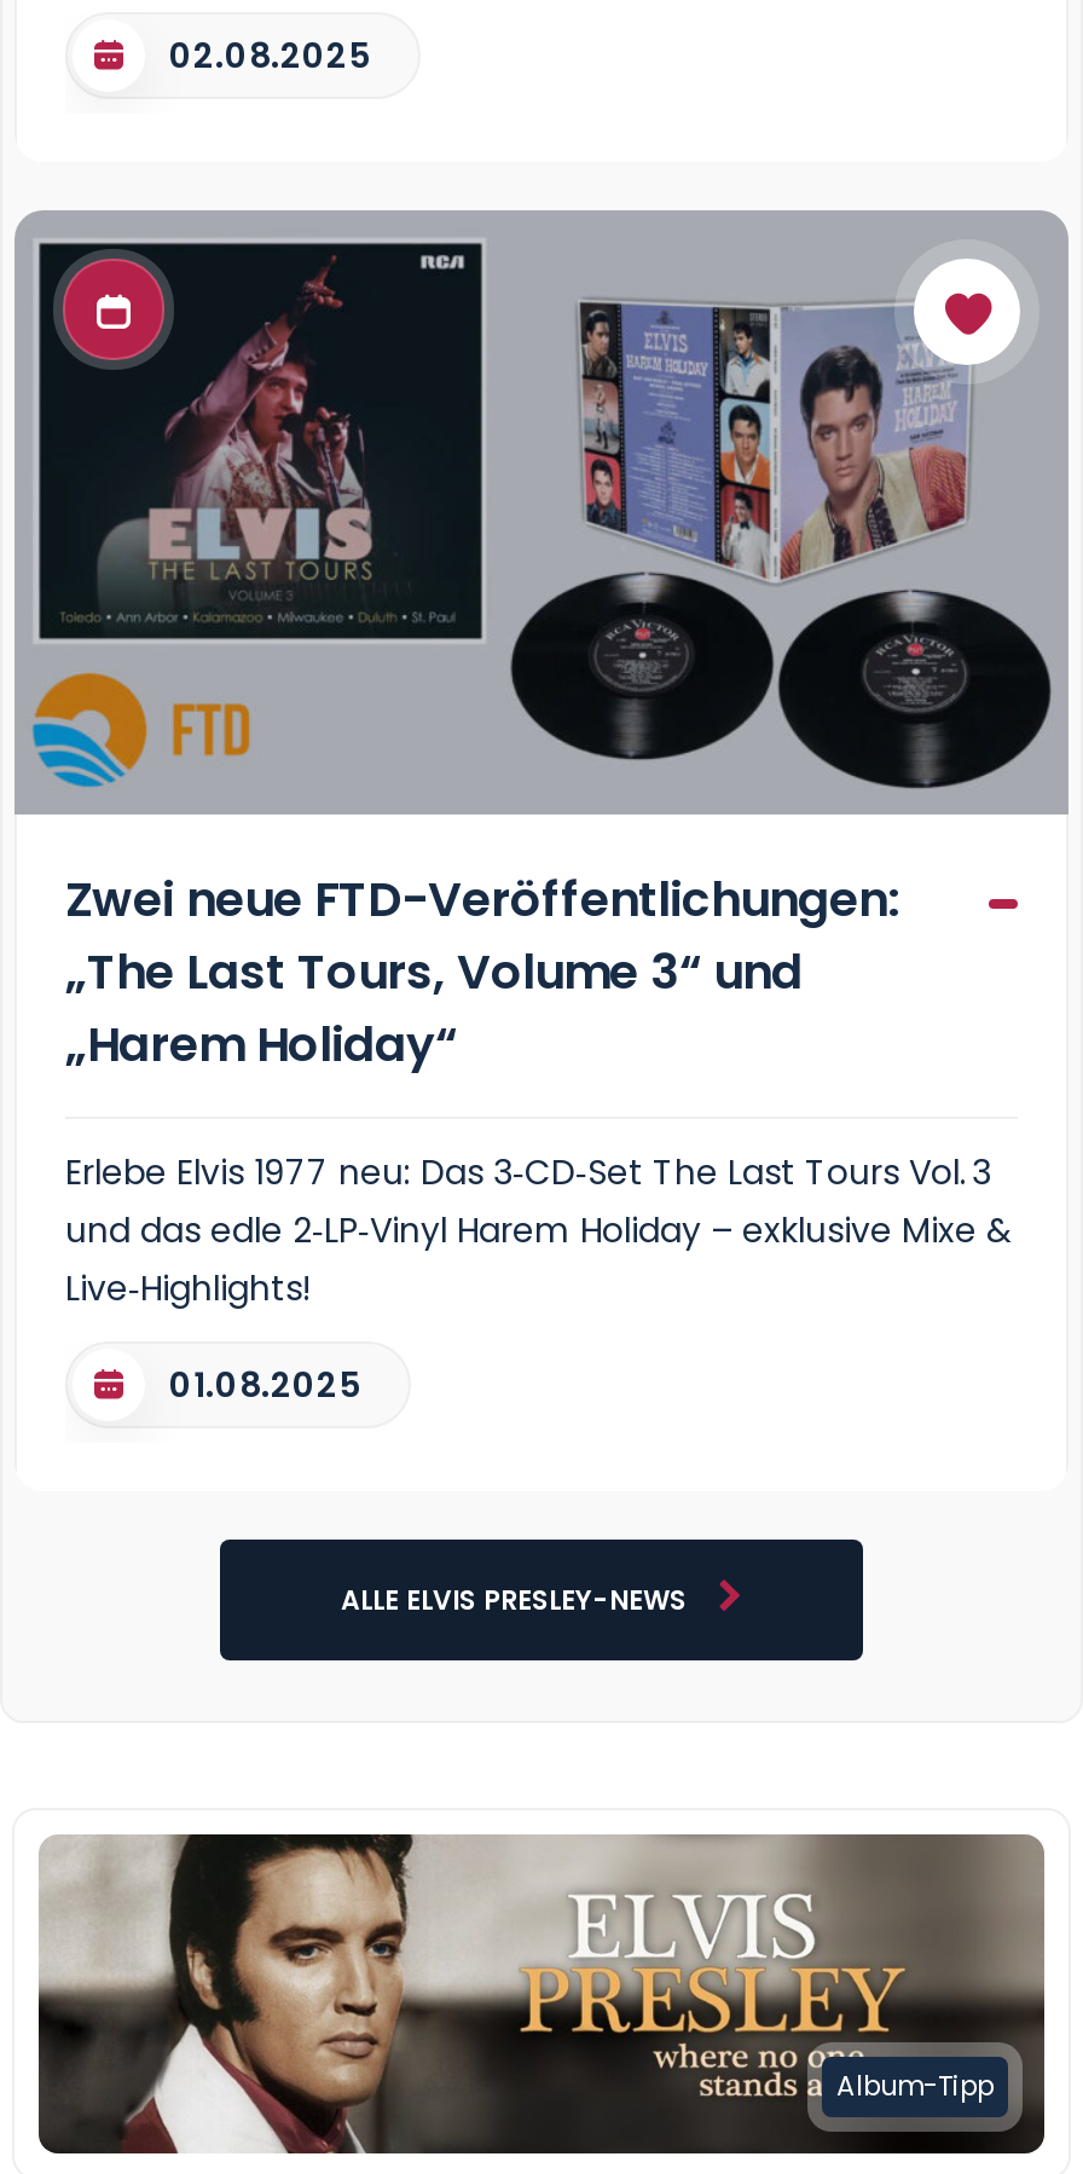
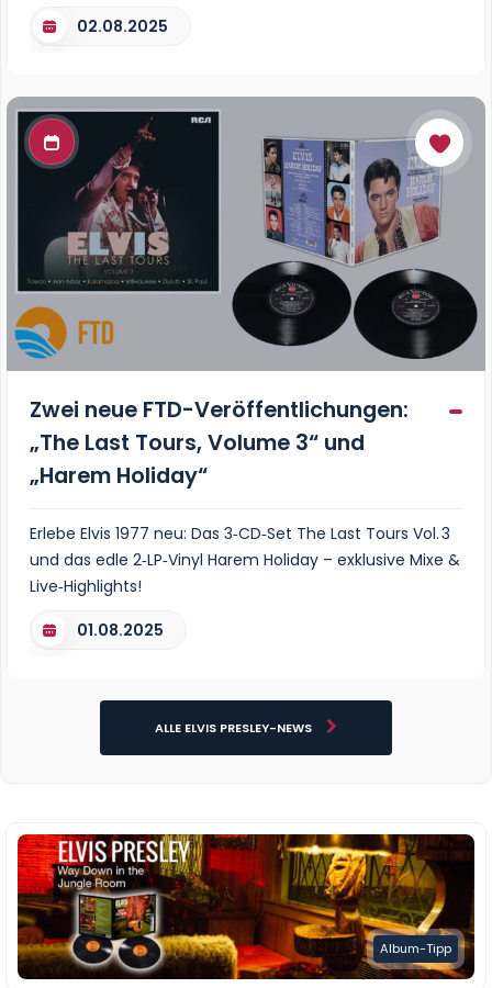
[39,1832,1047,2158] [image] -> [16,833,474,980] [image]

